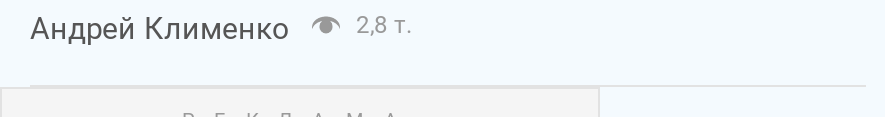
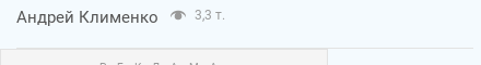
[356,11,412,39] 2,8 т. -> [195,7,225,23] 3,3 т.

